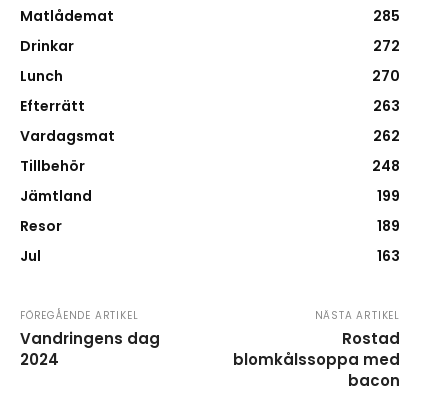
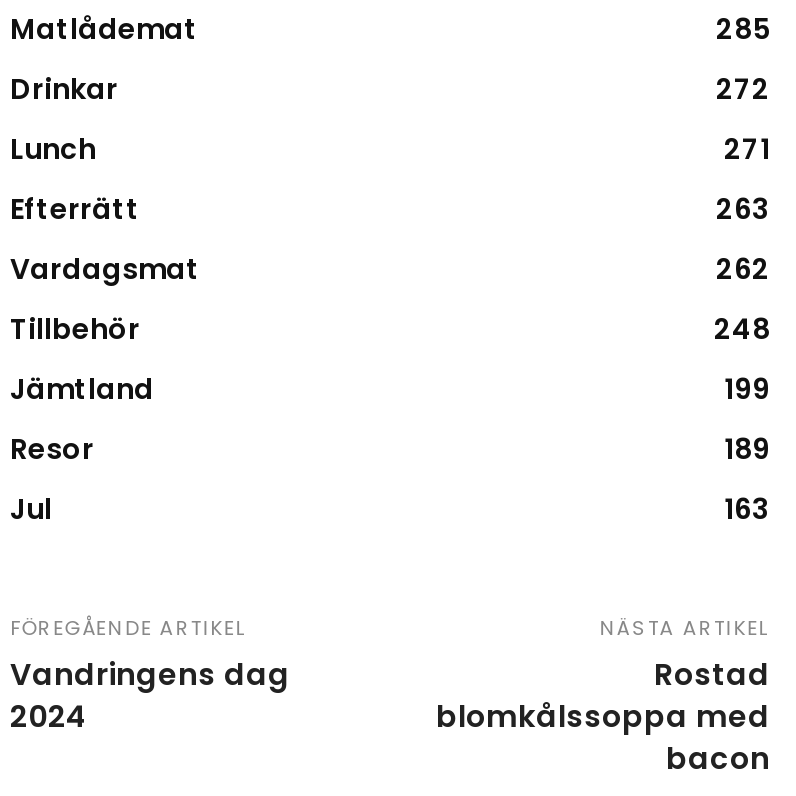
[372,66,400,86] 270 -> [724,129,770,169] 271

